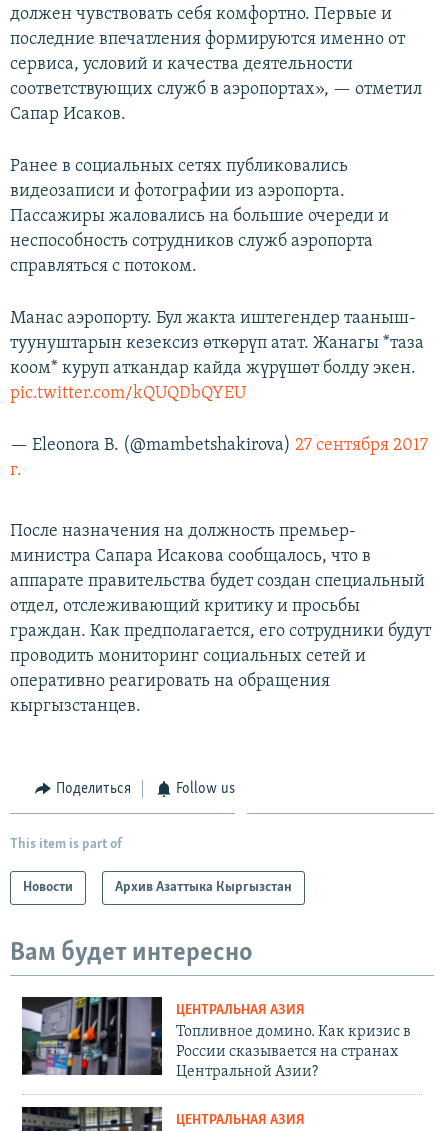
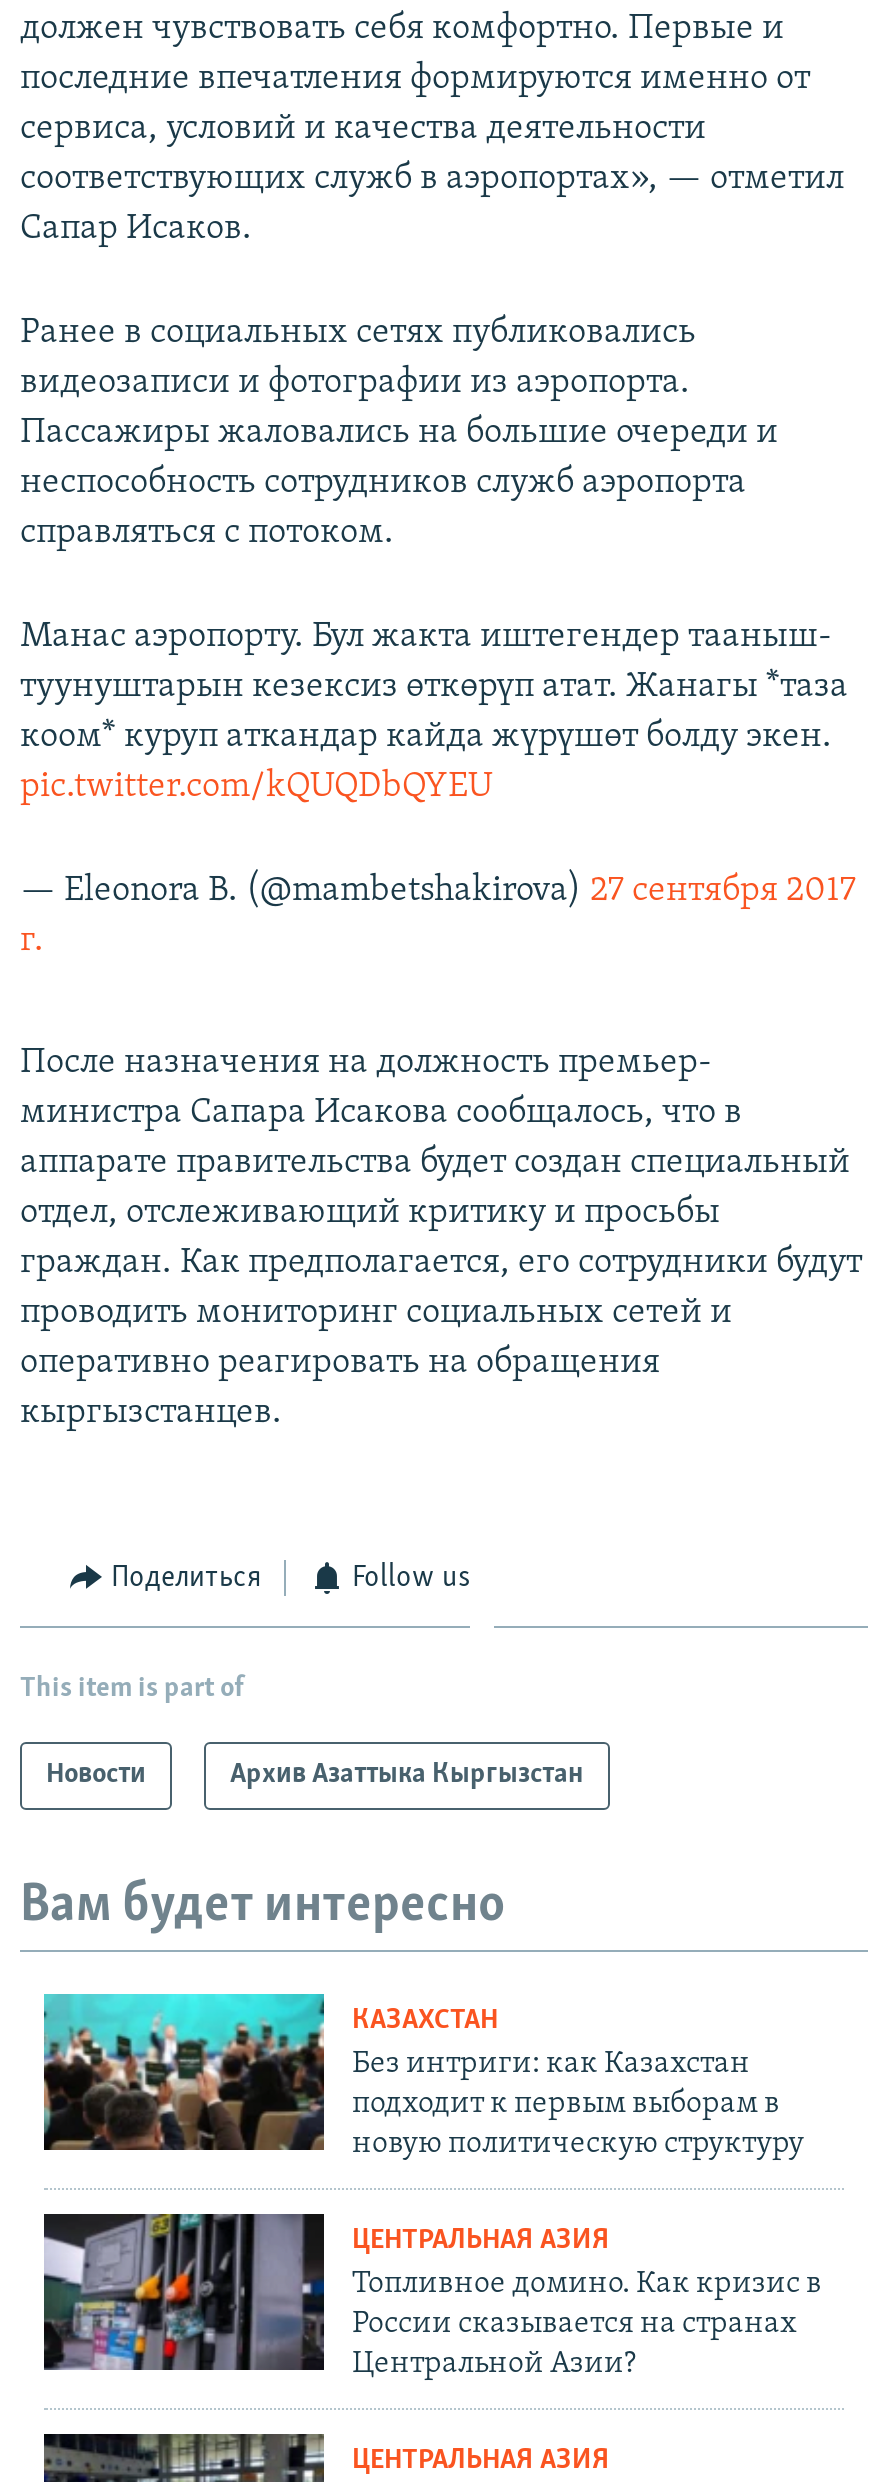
none -> [42,1992,804,2159] [image] | КАЗАХСТАН | Без интриги: как Казахстан | подходит к первым выборам в | новую политическую структуру

